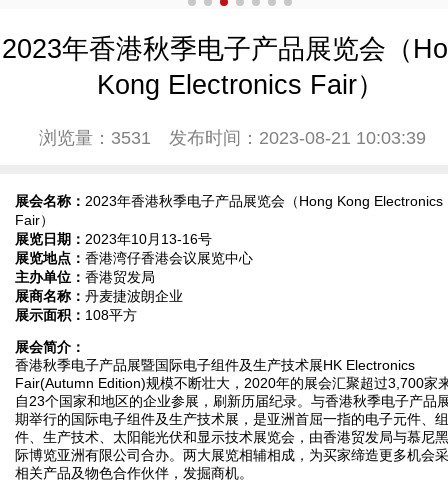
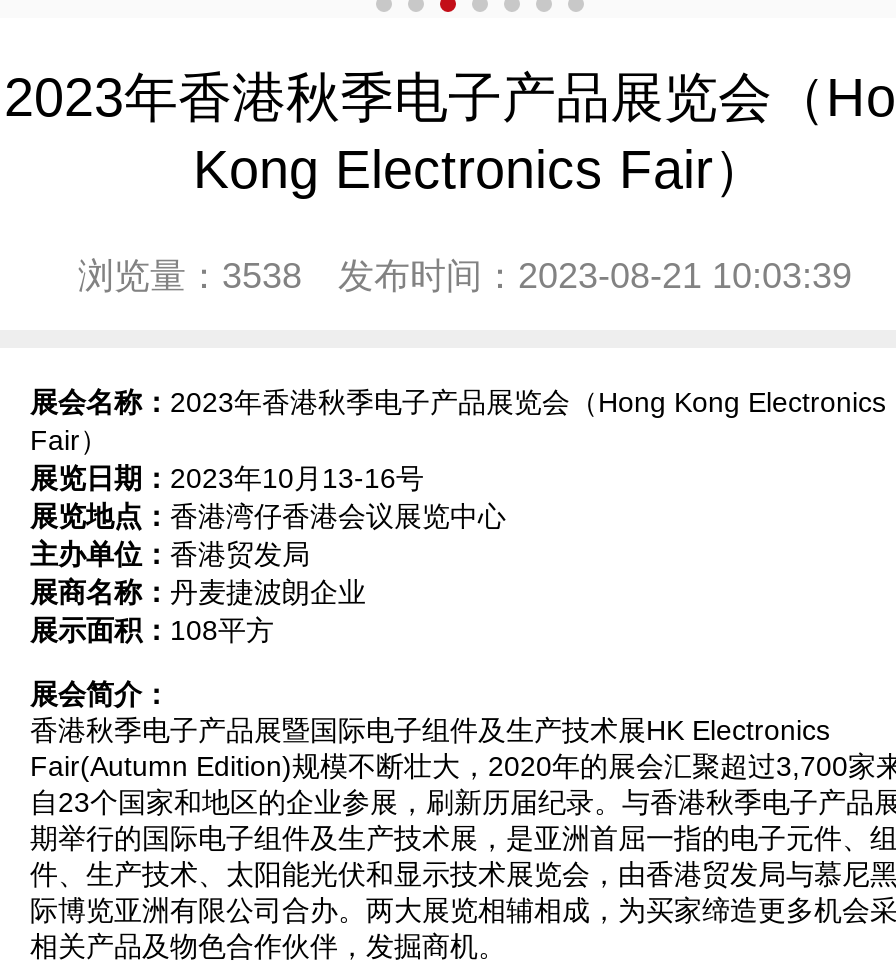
[39,127,426,147] 浏览量：3531 发布时间：2023-08-21 10:03:39 -> [78,255,852,295] 浏览量：3538 发布时间：2023-08-21 10:03:39

